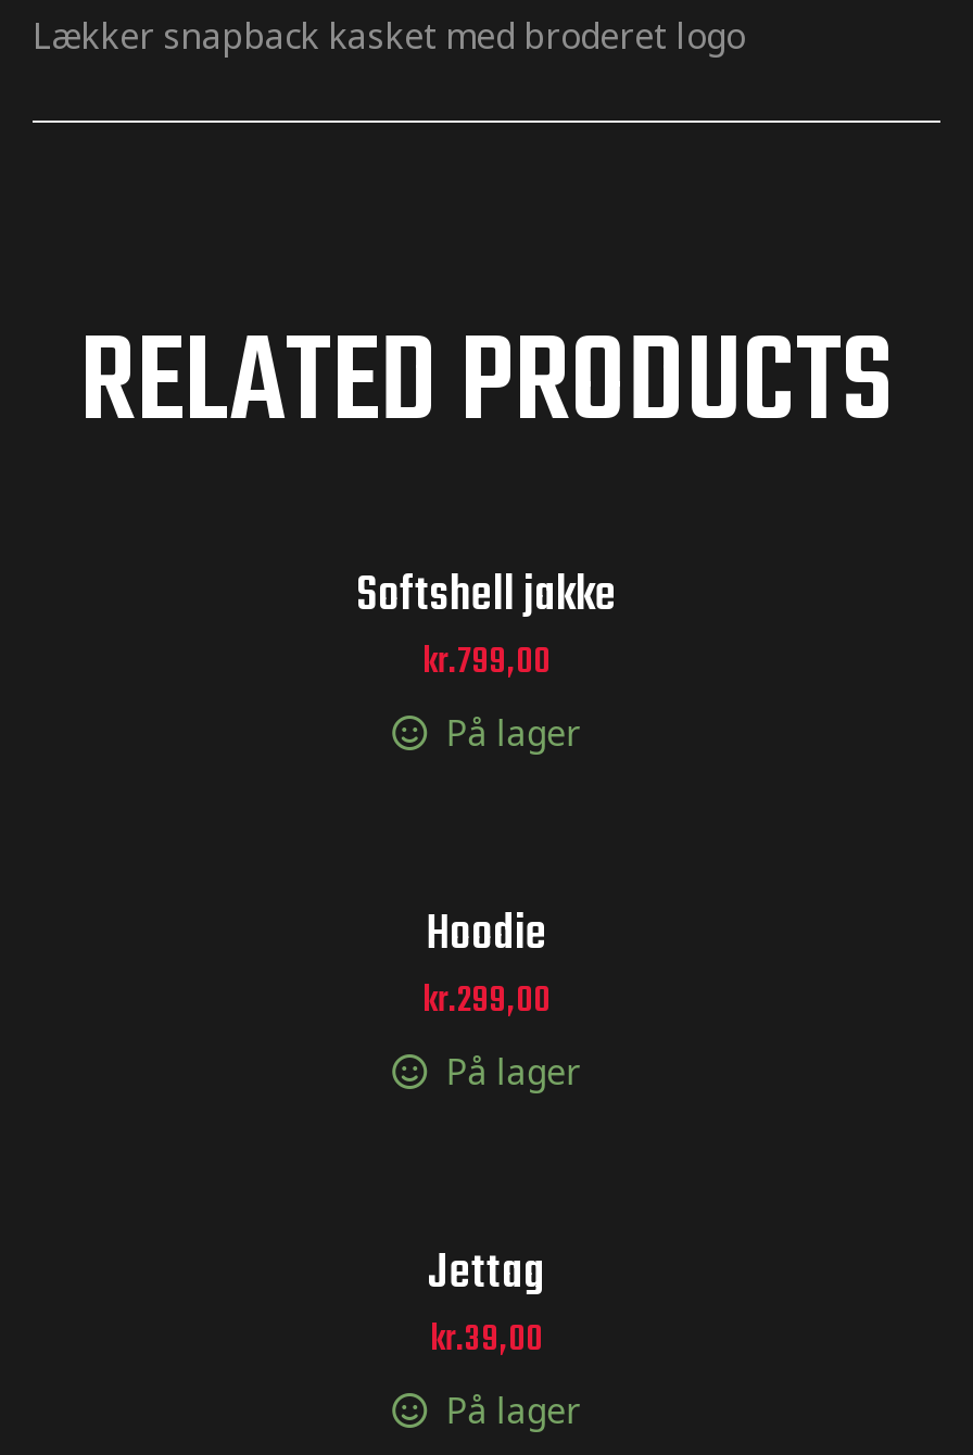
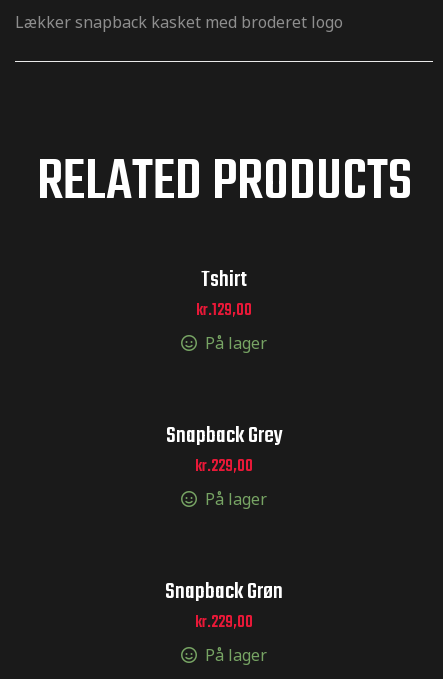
[356,559,617,692] Softshell jakke | kr.799,00 -> [196,263,252,324] Tshirt | kr.129,00
[422,898,551,1031] Hoodie | kr.299,00 -> [165,419,282,480] Snapback Grey | kr.229,00
[428,1237,545,1369] Jettag | kr.39,00 -> [165,575,283,636] Snapback Grøn | kr.229,00

